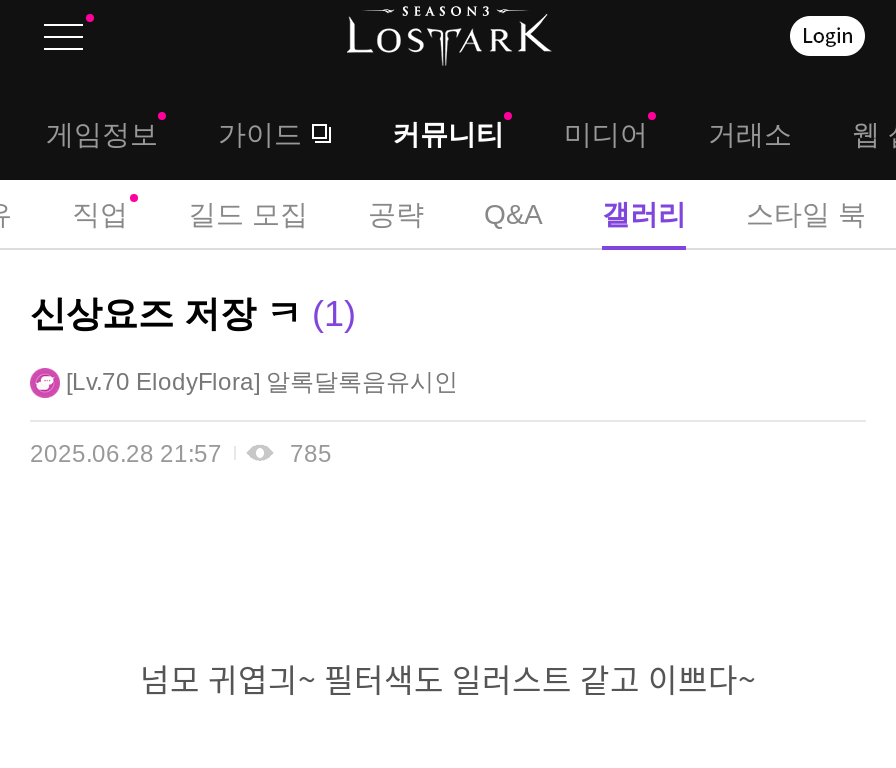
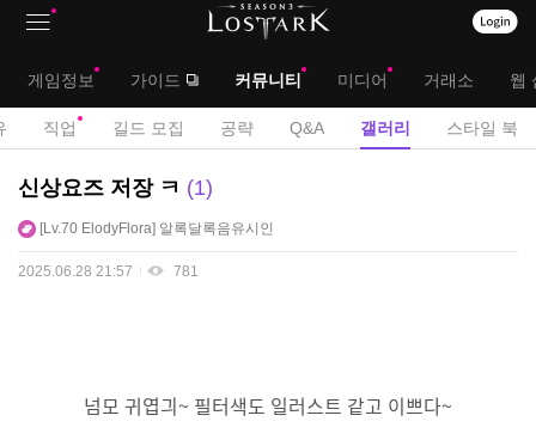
[284,440,332,468] 785 -> [170,263,199,280] 781

